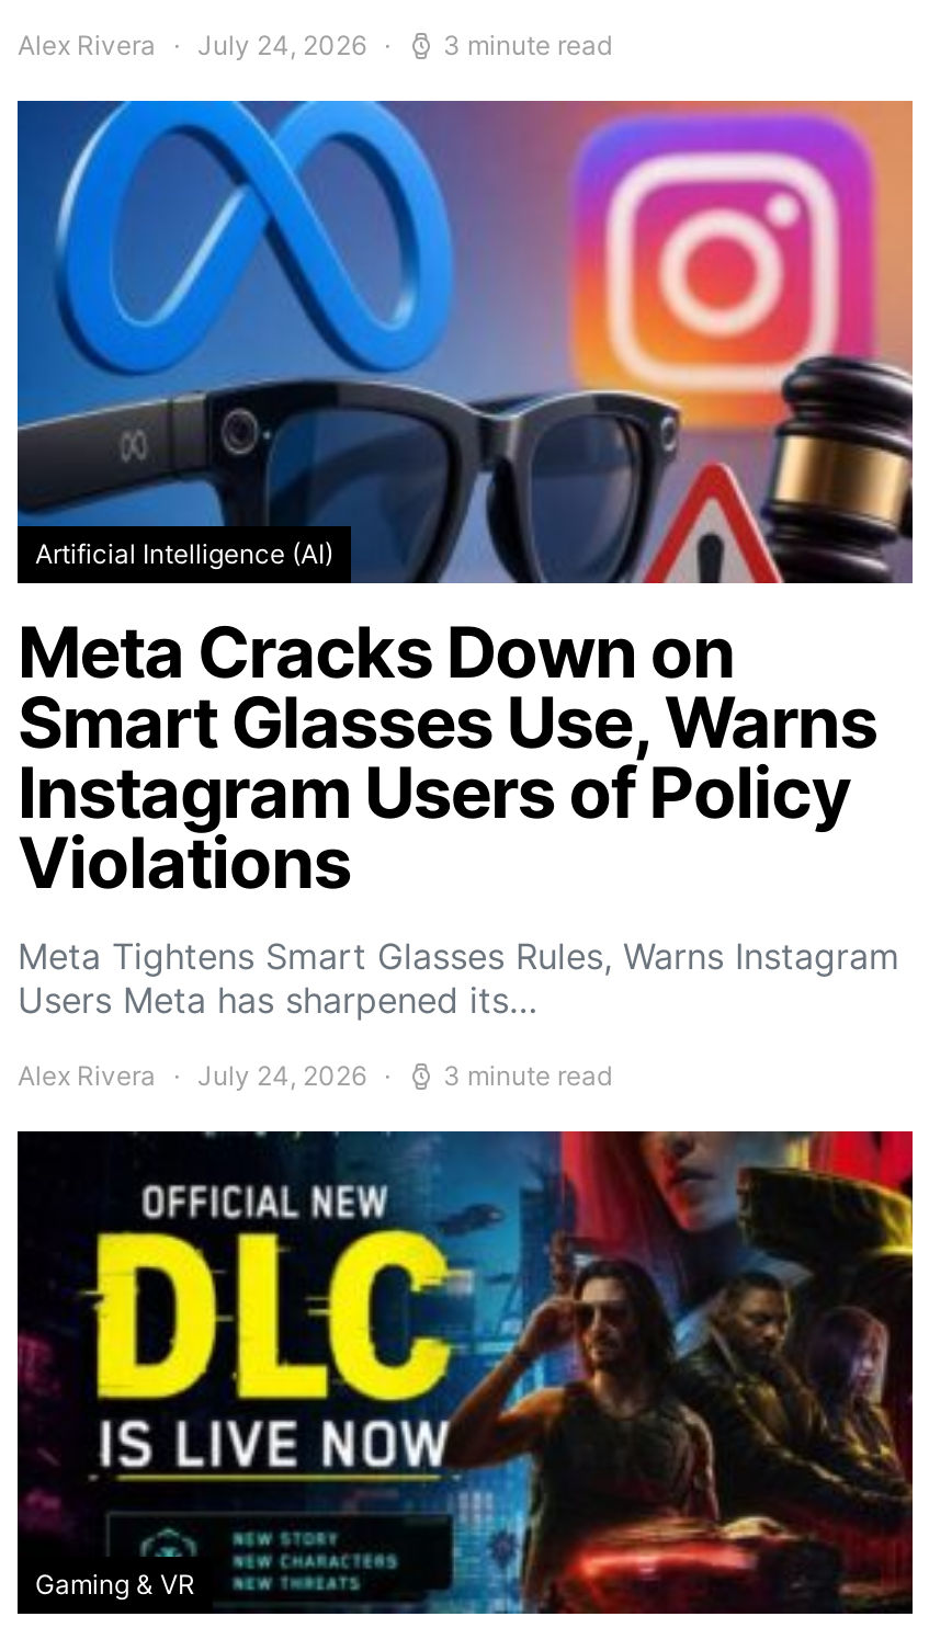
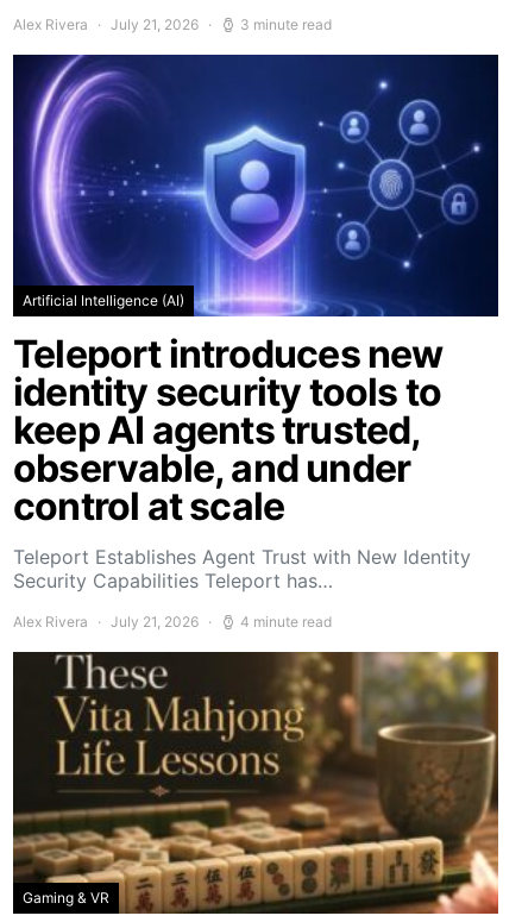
[18,29,366,61] Alex Rivera July 24, 2026 -> [13,15,199,33] Alex Rivera July 21, 2026
[15,99,915,1022] [image] | Meta Cracks Down on | Smart Glasses Use, Warns | Instagram Users of Policy | Violations | Meta Tightens Smart Glasses Rules, Warns Instagram | Users Meta has sharpened its… -> [12,54,499,592] [image] | Teleport introduces new | identity security tools to | keep AI agents trusted, | observable, and under | control at scale | Teleport Establishes Agent Trust with New Identity | Security Capabilities Teleport has…
[18,1059,366,1092] Alex Rivera July 24, 2026 -> [13,613,199,631] Alex Rivera July 21, 2026
[443,1059,612,1092] 3 minute read -> [240,613,332,631] 4 minute read
[15,1129,915,1616] [image] -> [12,651,499,915] [image]

